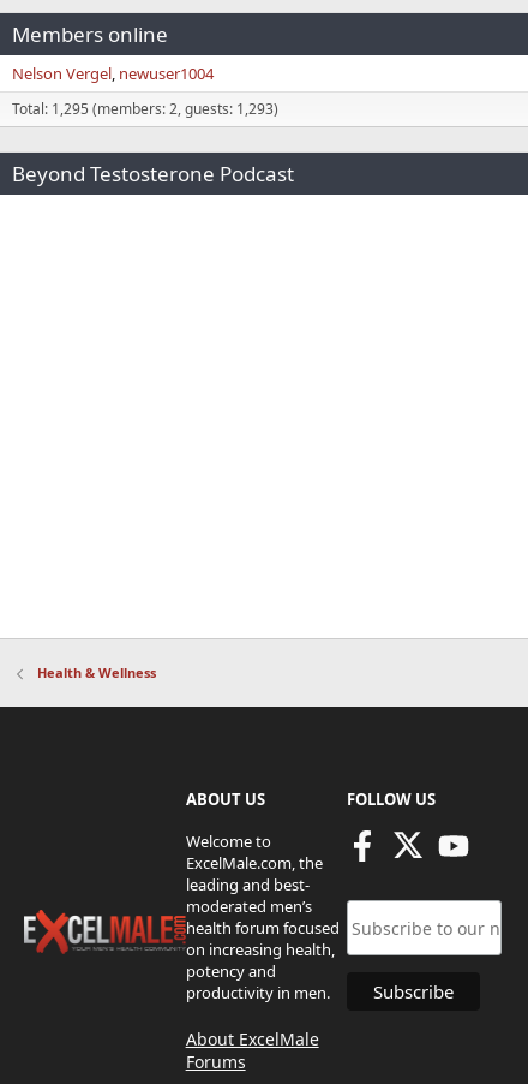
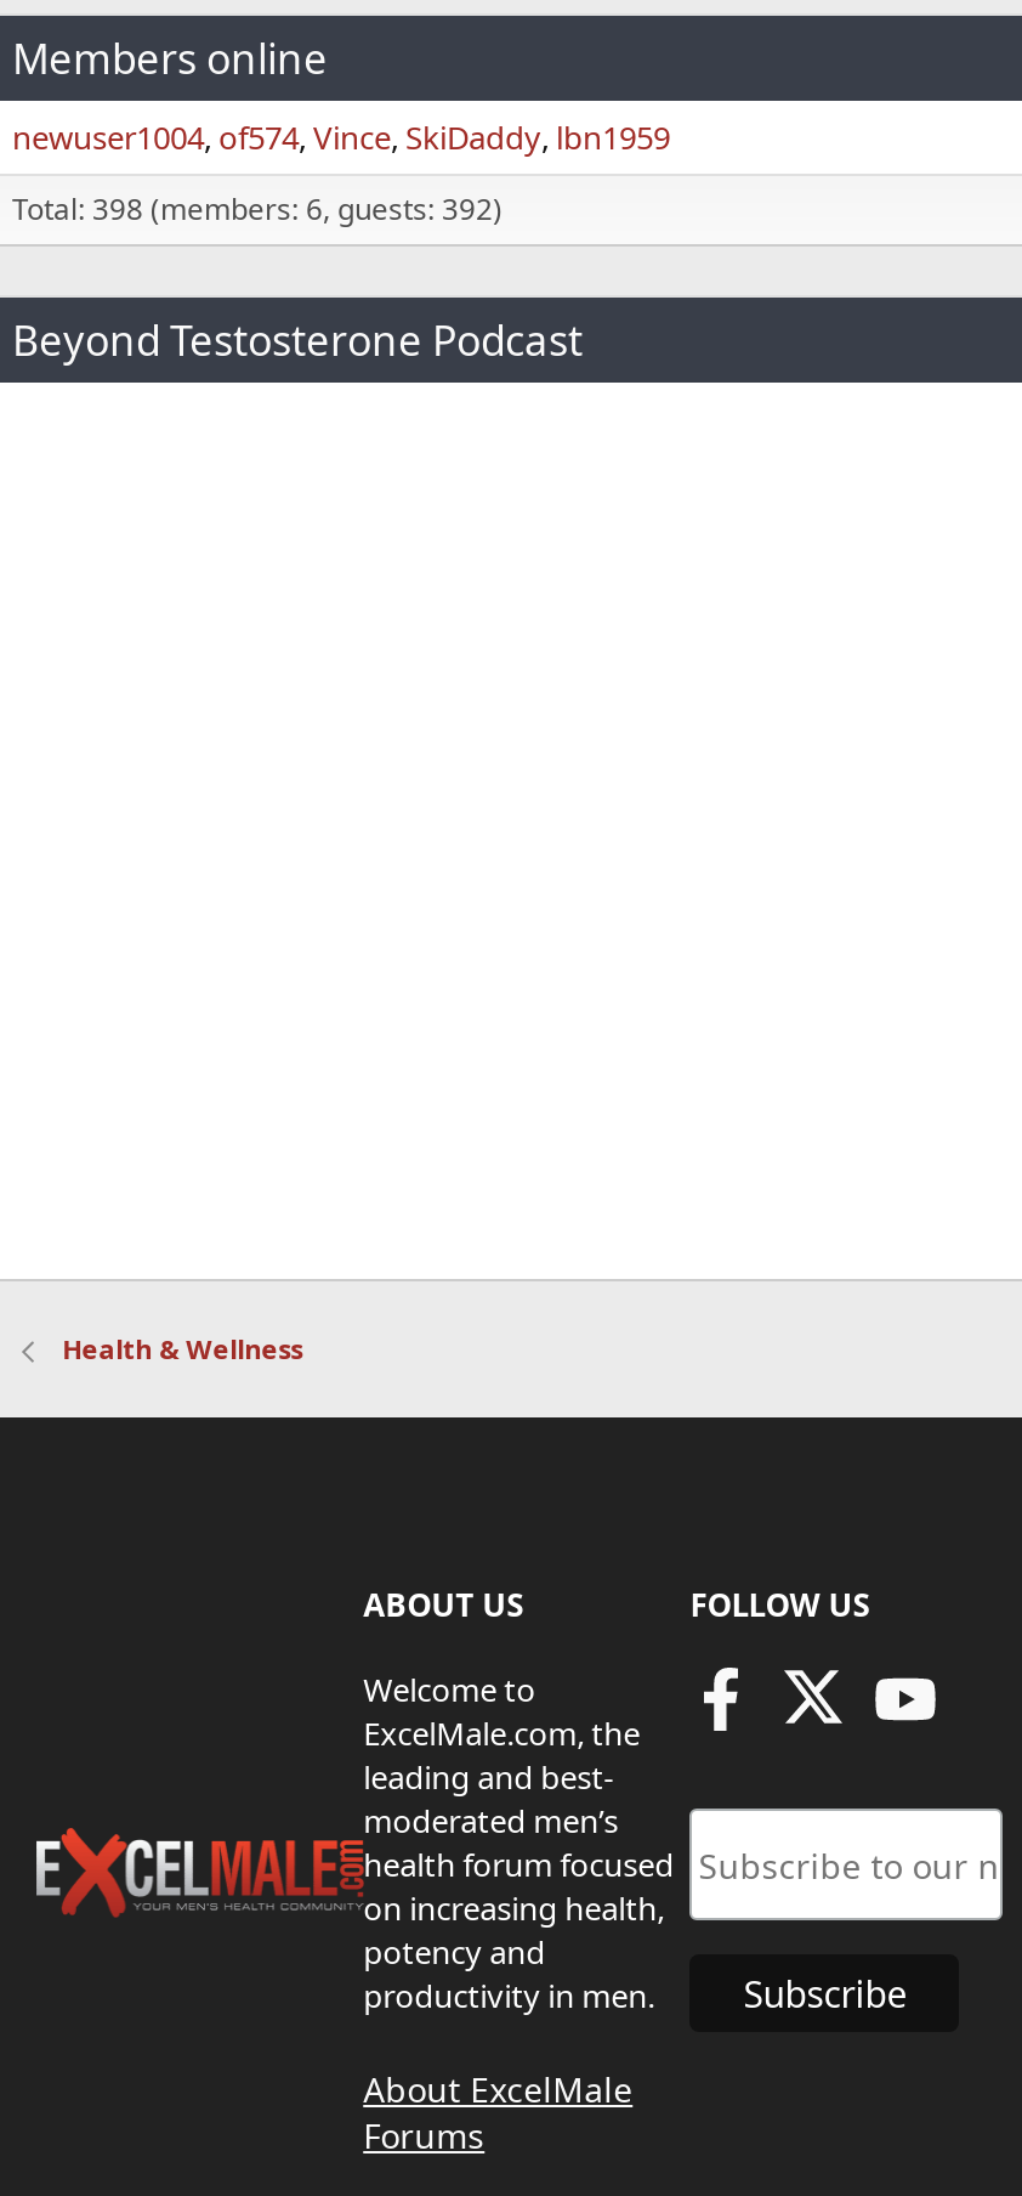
[12,63,214,85] Nelson Vergel newuser1004 -> [12,116,670,160] newuser1004 of574 Vince SkiDaddy lbn1959
[12,99,278,119] Total: 1,295 (members: 2, guests: 1,293) -> [12,189,503,231] Total: 398 (members: 6, guests: 392)

